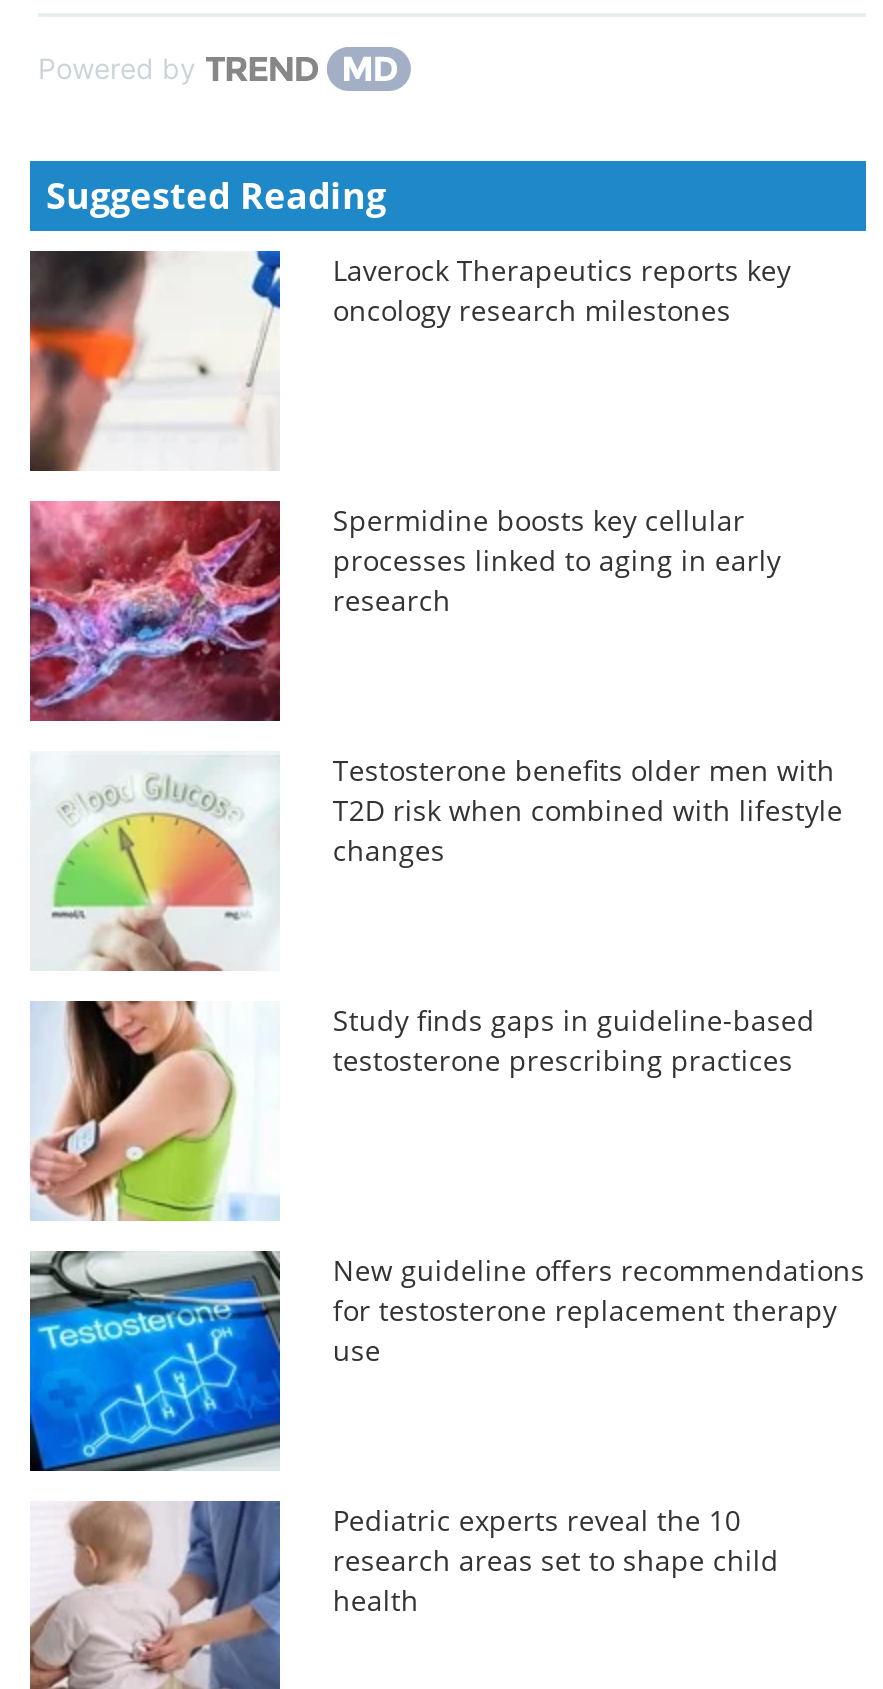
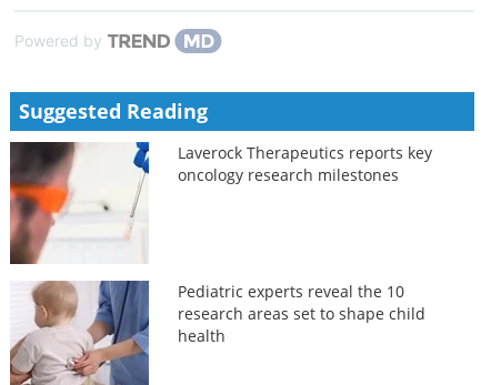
[28,499,781,723] [image] | Spermidine boosts key cellular | processes linked to aging in early | research -> none
[46,751,843,973] [image] | Testosterone benefits older men with | T2D risk when combined with lifestyle | changes -> none
[30,999,815,1231] [image] | Study finds gaps in guideline-based | testosterone prescribing practices -> none
[28,1249,865,1473] [image] | New guideline offers recommendations | for testosterone replacement therapy | use -> none

